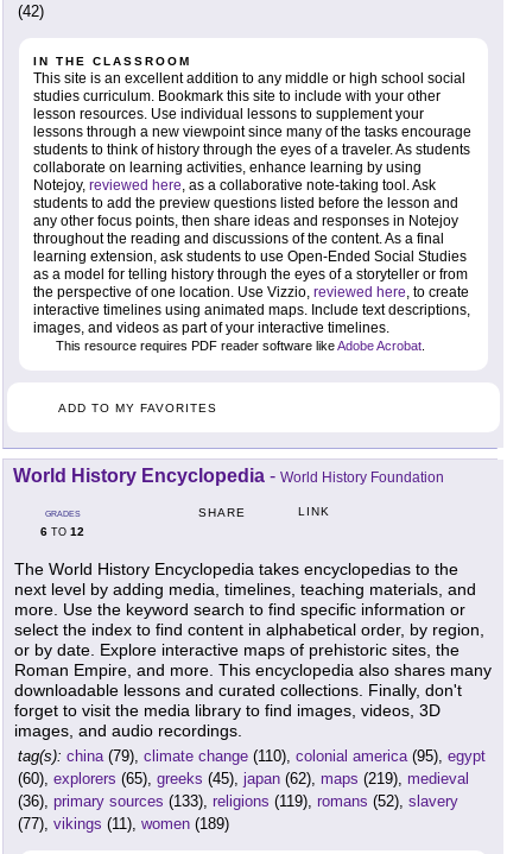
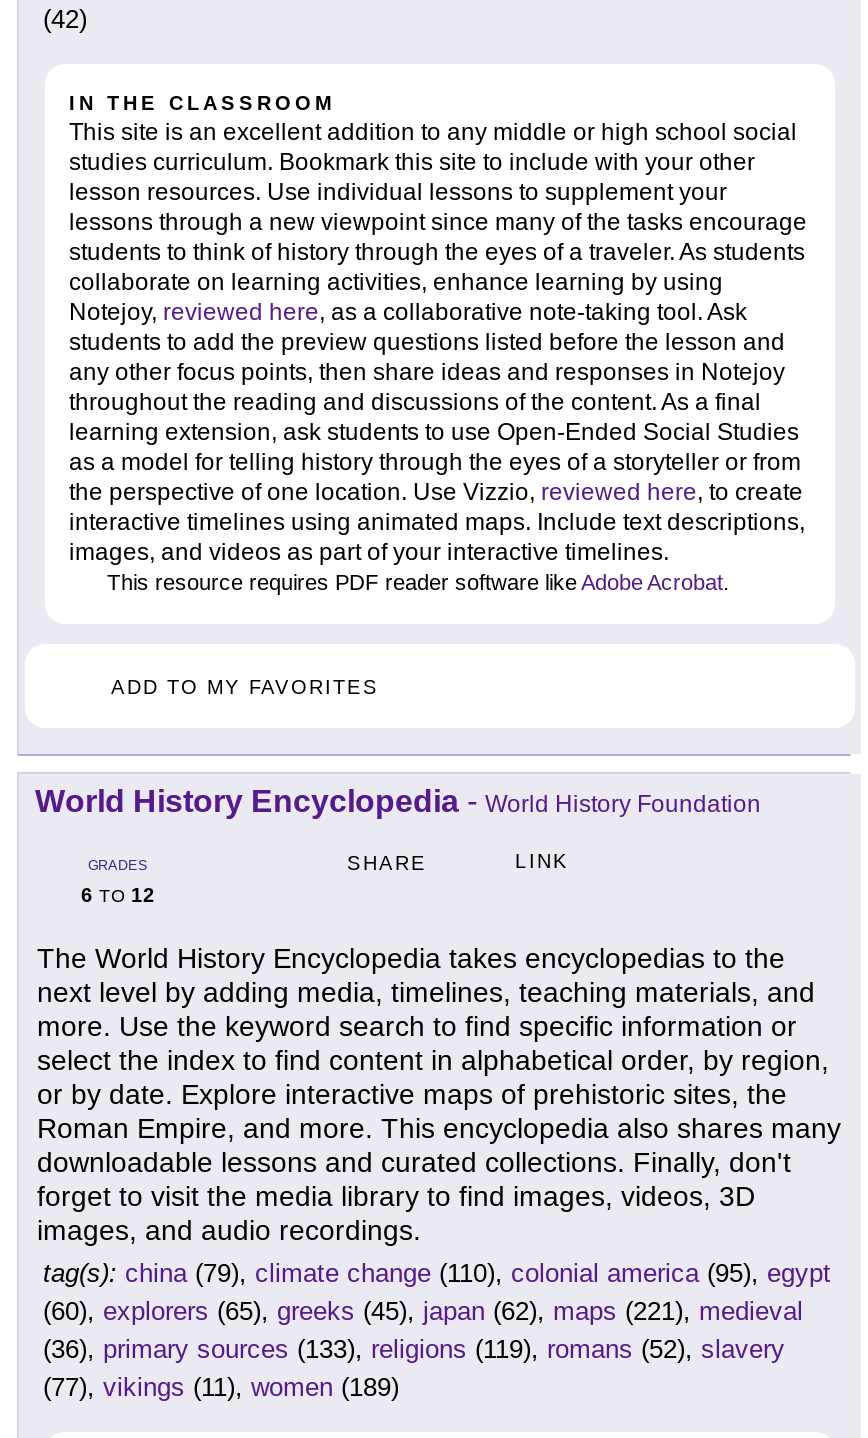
[18,770,469,788] (60), explorers (65), greeks (45), japan (62), maps (219), medieval -> [43,1297,803,1327] (60), explorers (65), greeks (45), japan (62), maps (221), medieval

